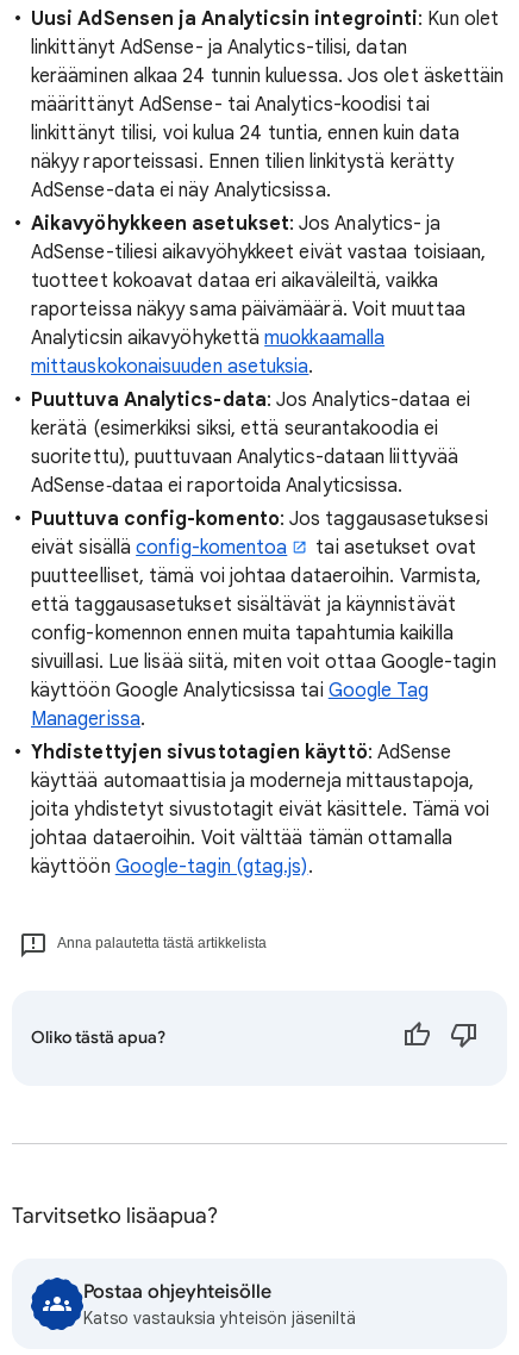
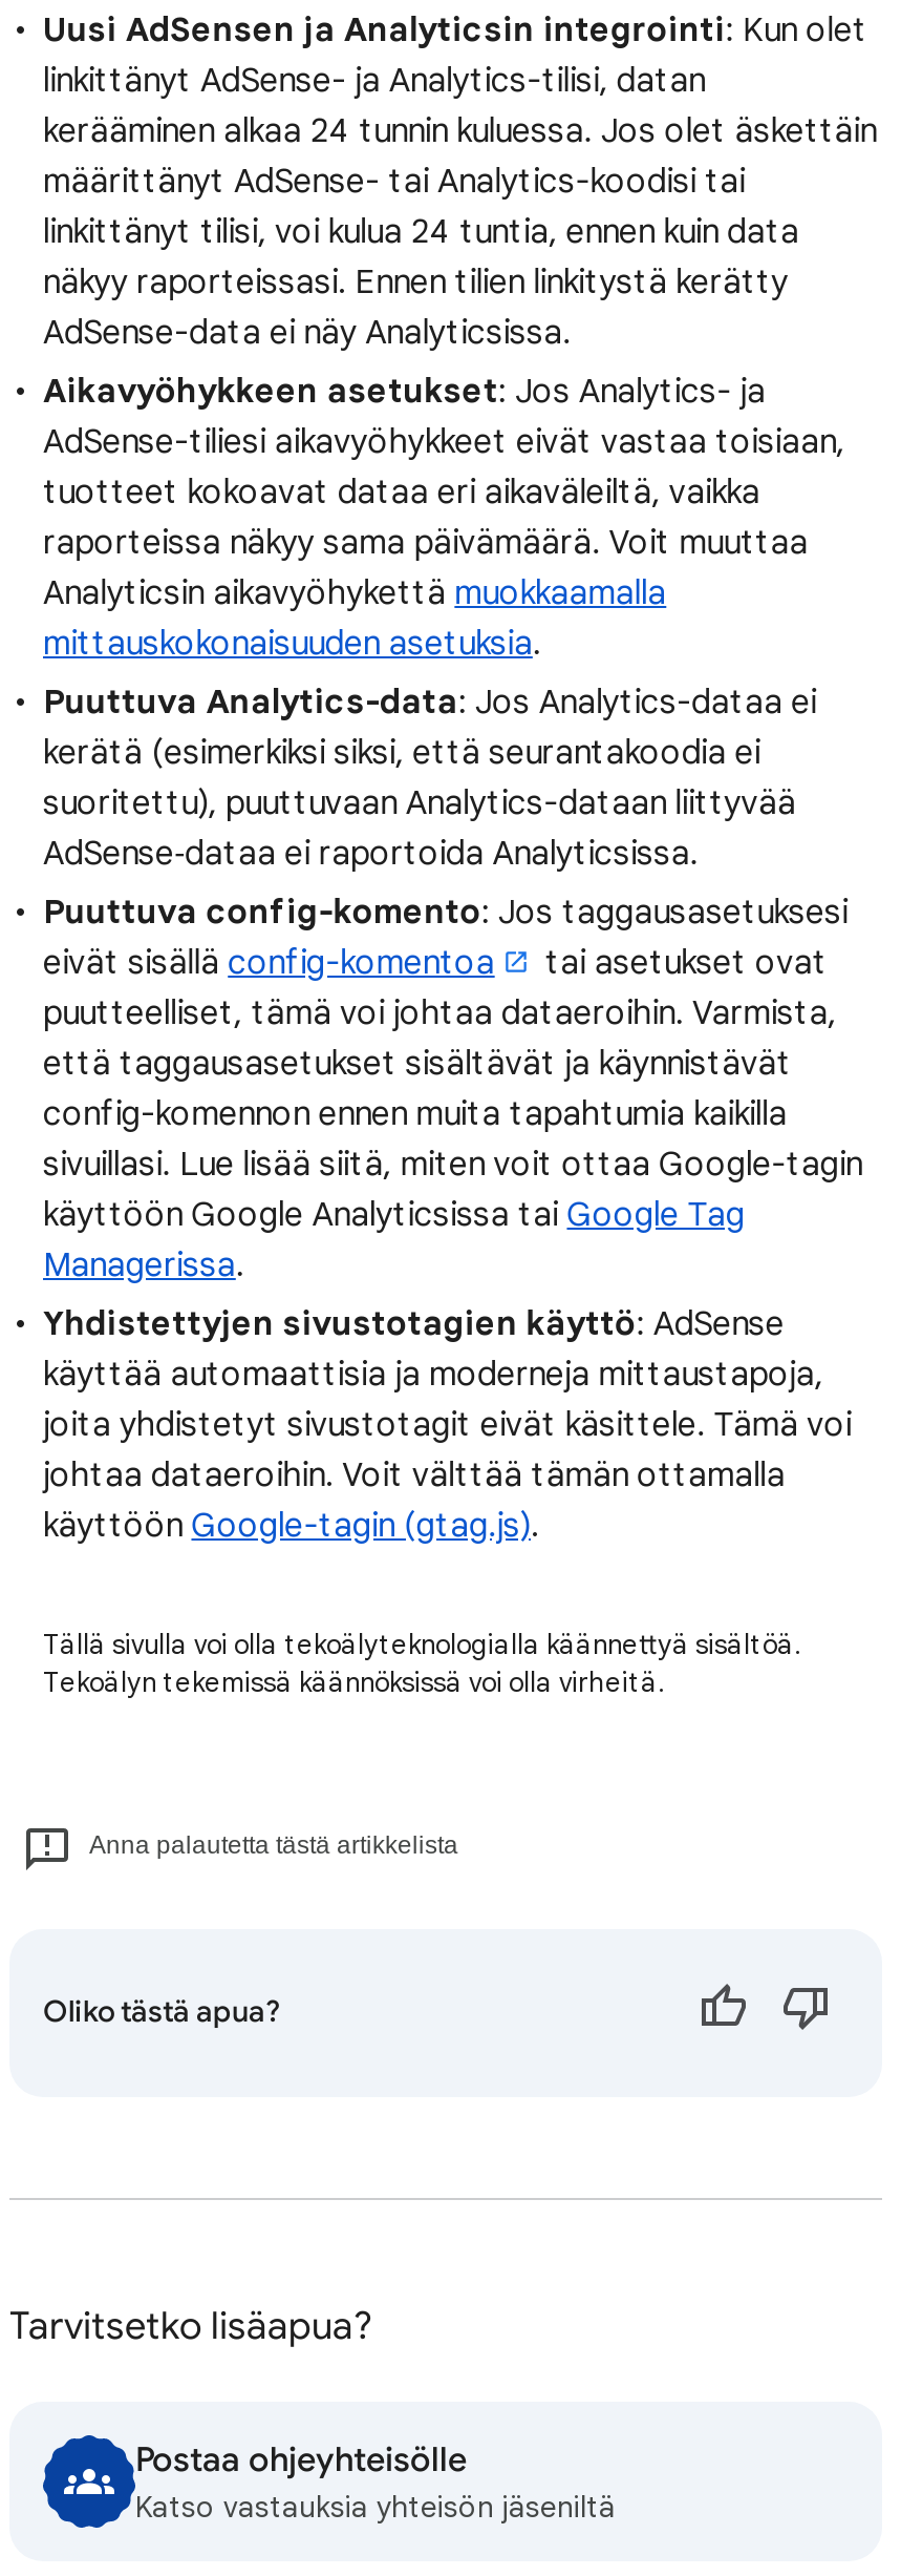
none -> [43,1627,800,1700] Tällä sivulla voi olla tekoälyteknologialla käännettyä sisältöä. | Tekoälyn tekemissä käännöksissä voi olla virheitä.

